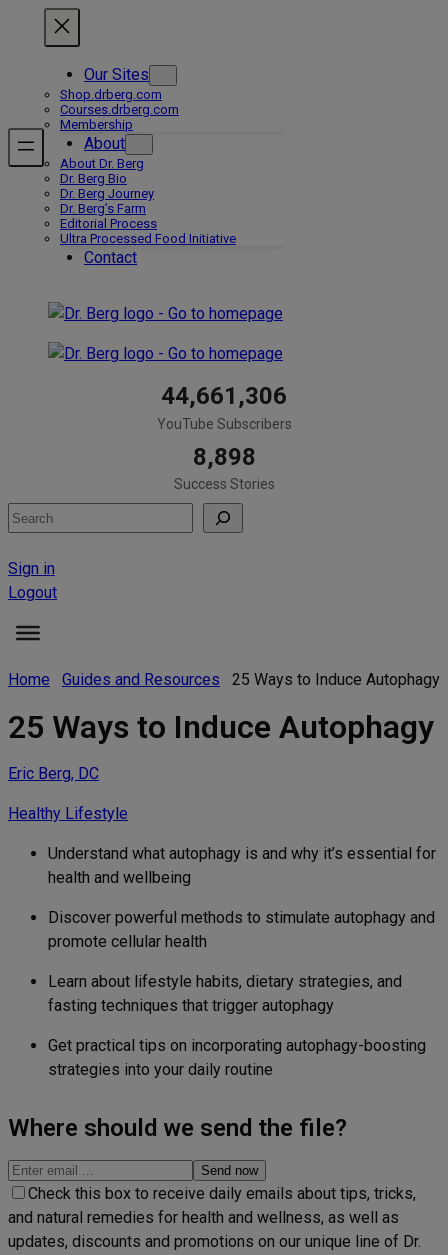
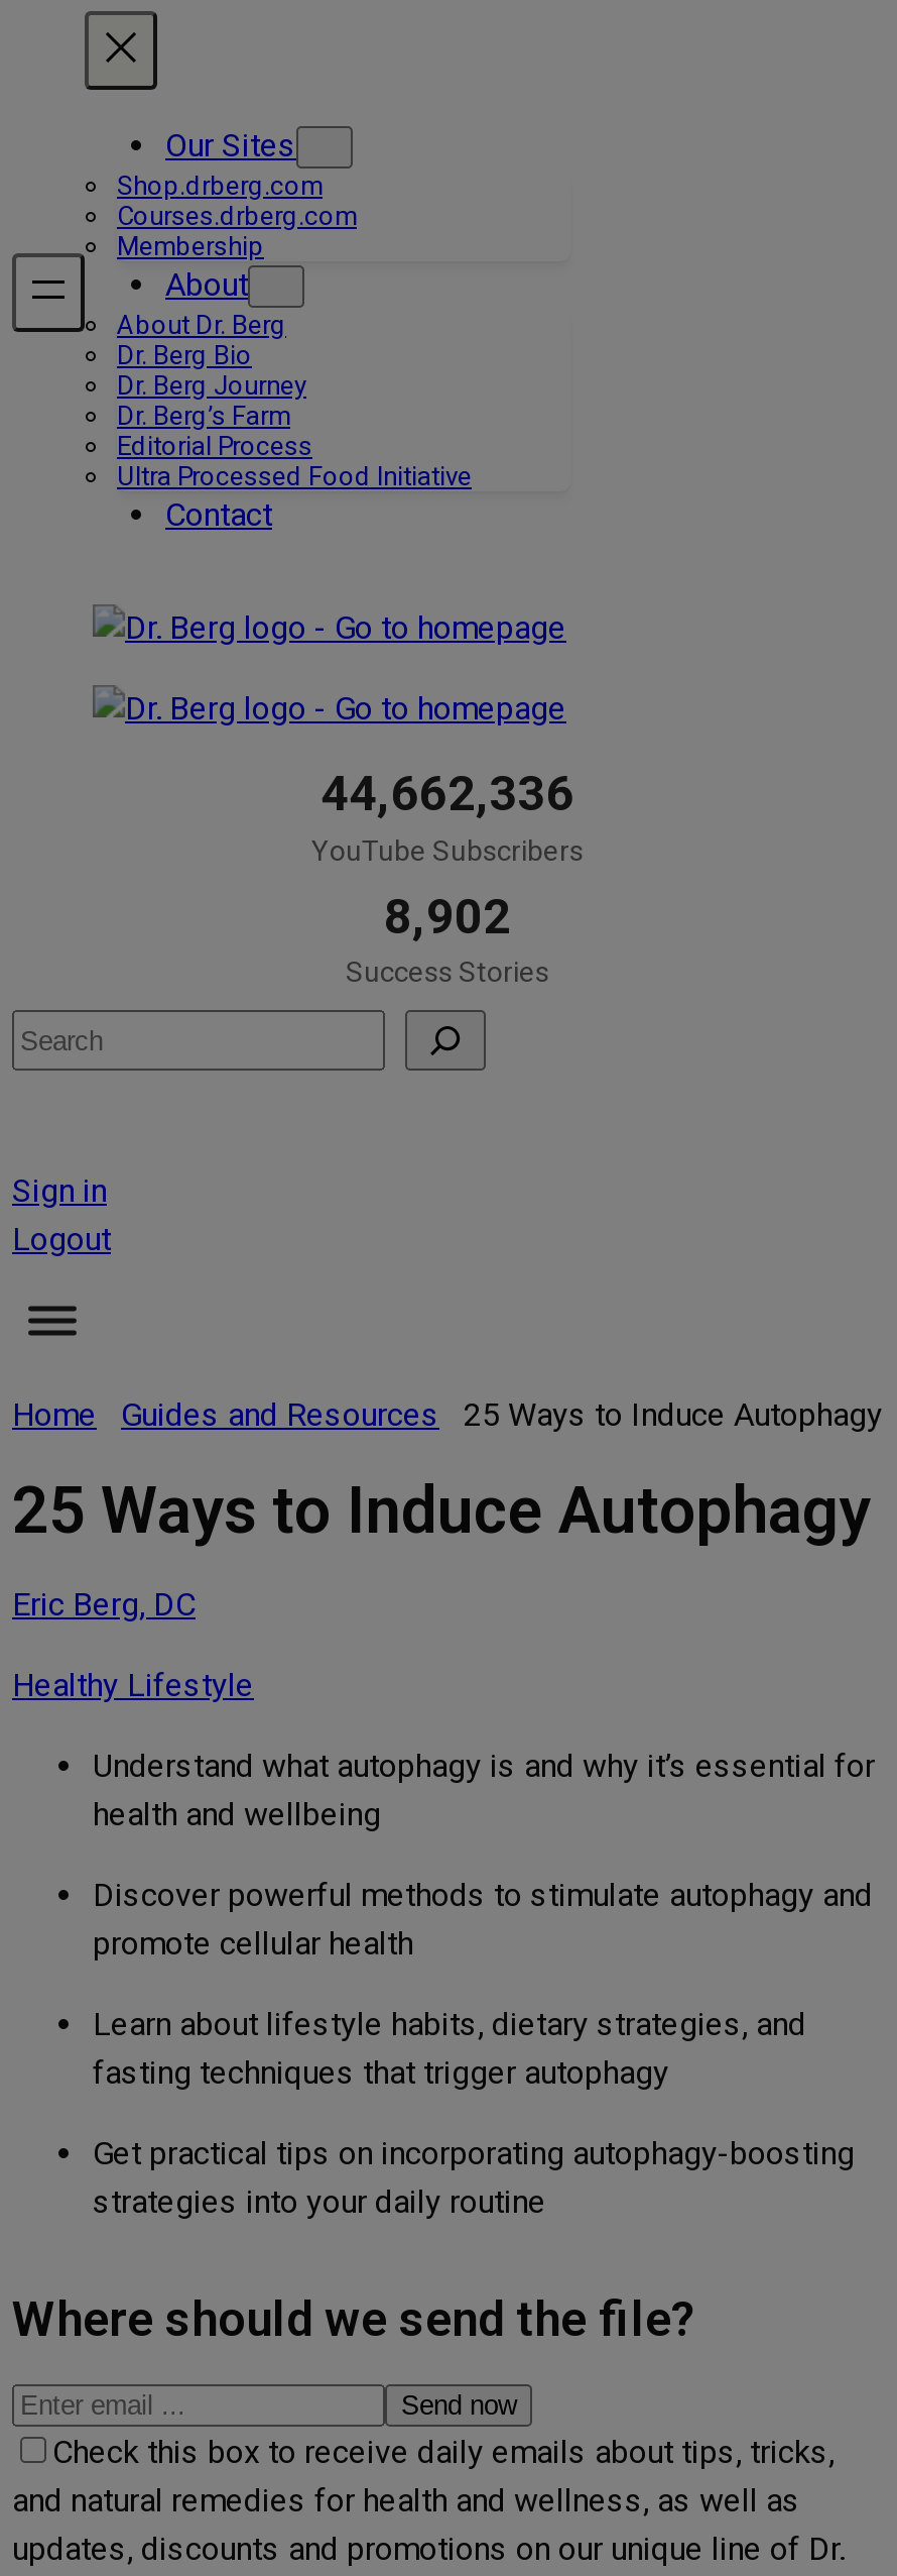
[161,382,287,410] 44,661,306 -> [321,766,574,822] 44,662,336
[192,442,255,470] 8,898 -> [384,888,511,944] 8,902

